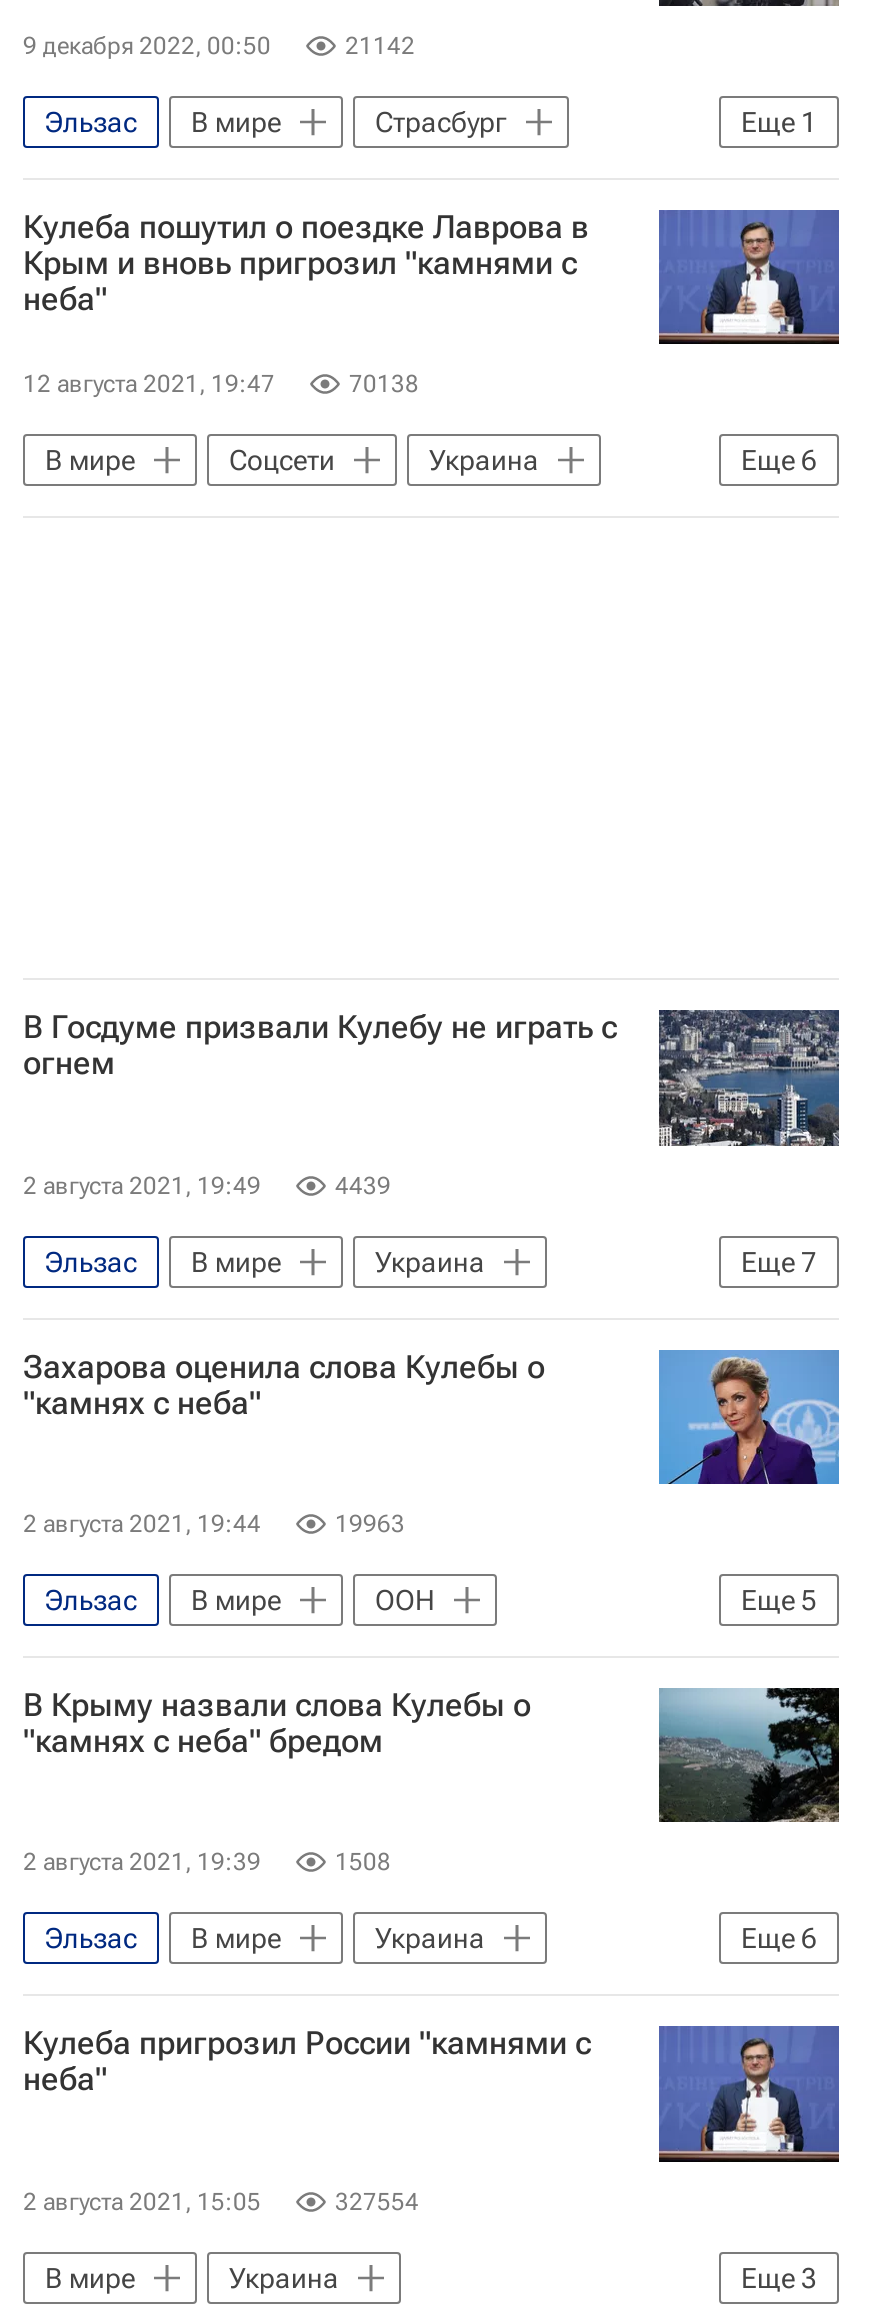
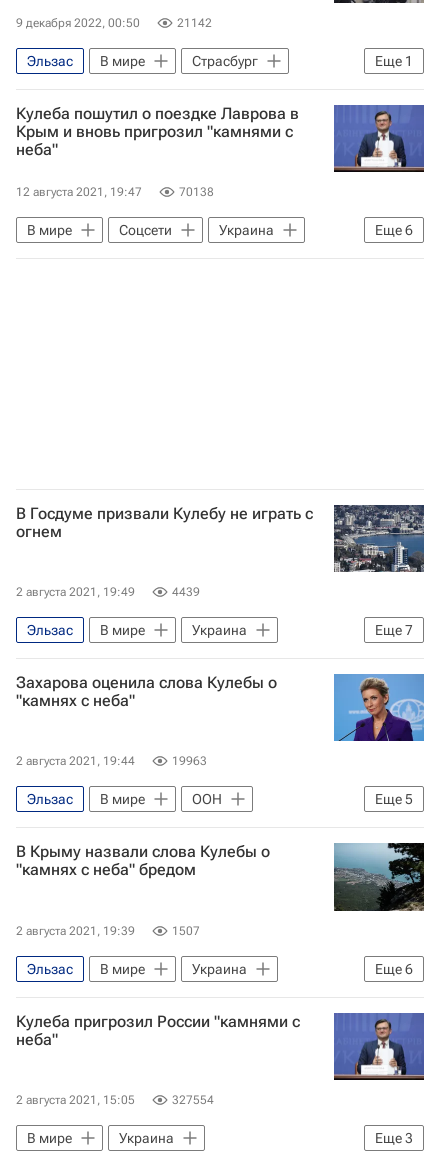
[335,1848,391,1876] 1508 -> [172,923,200,937] 1507

